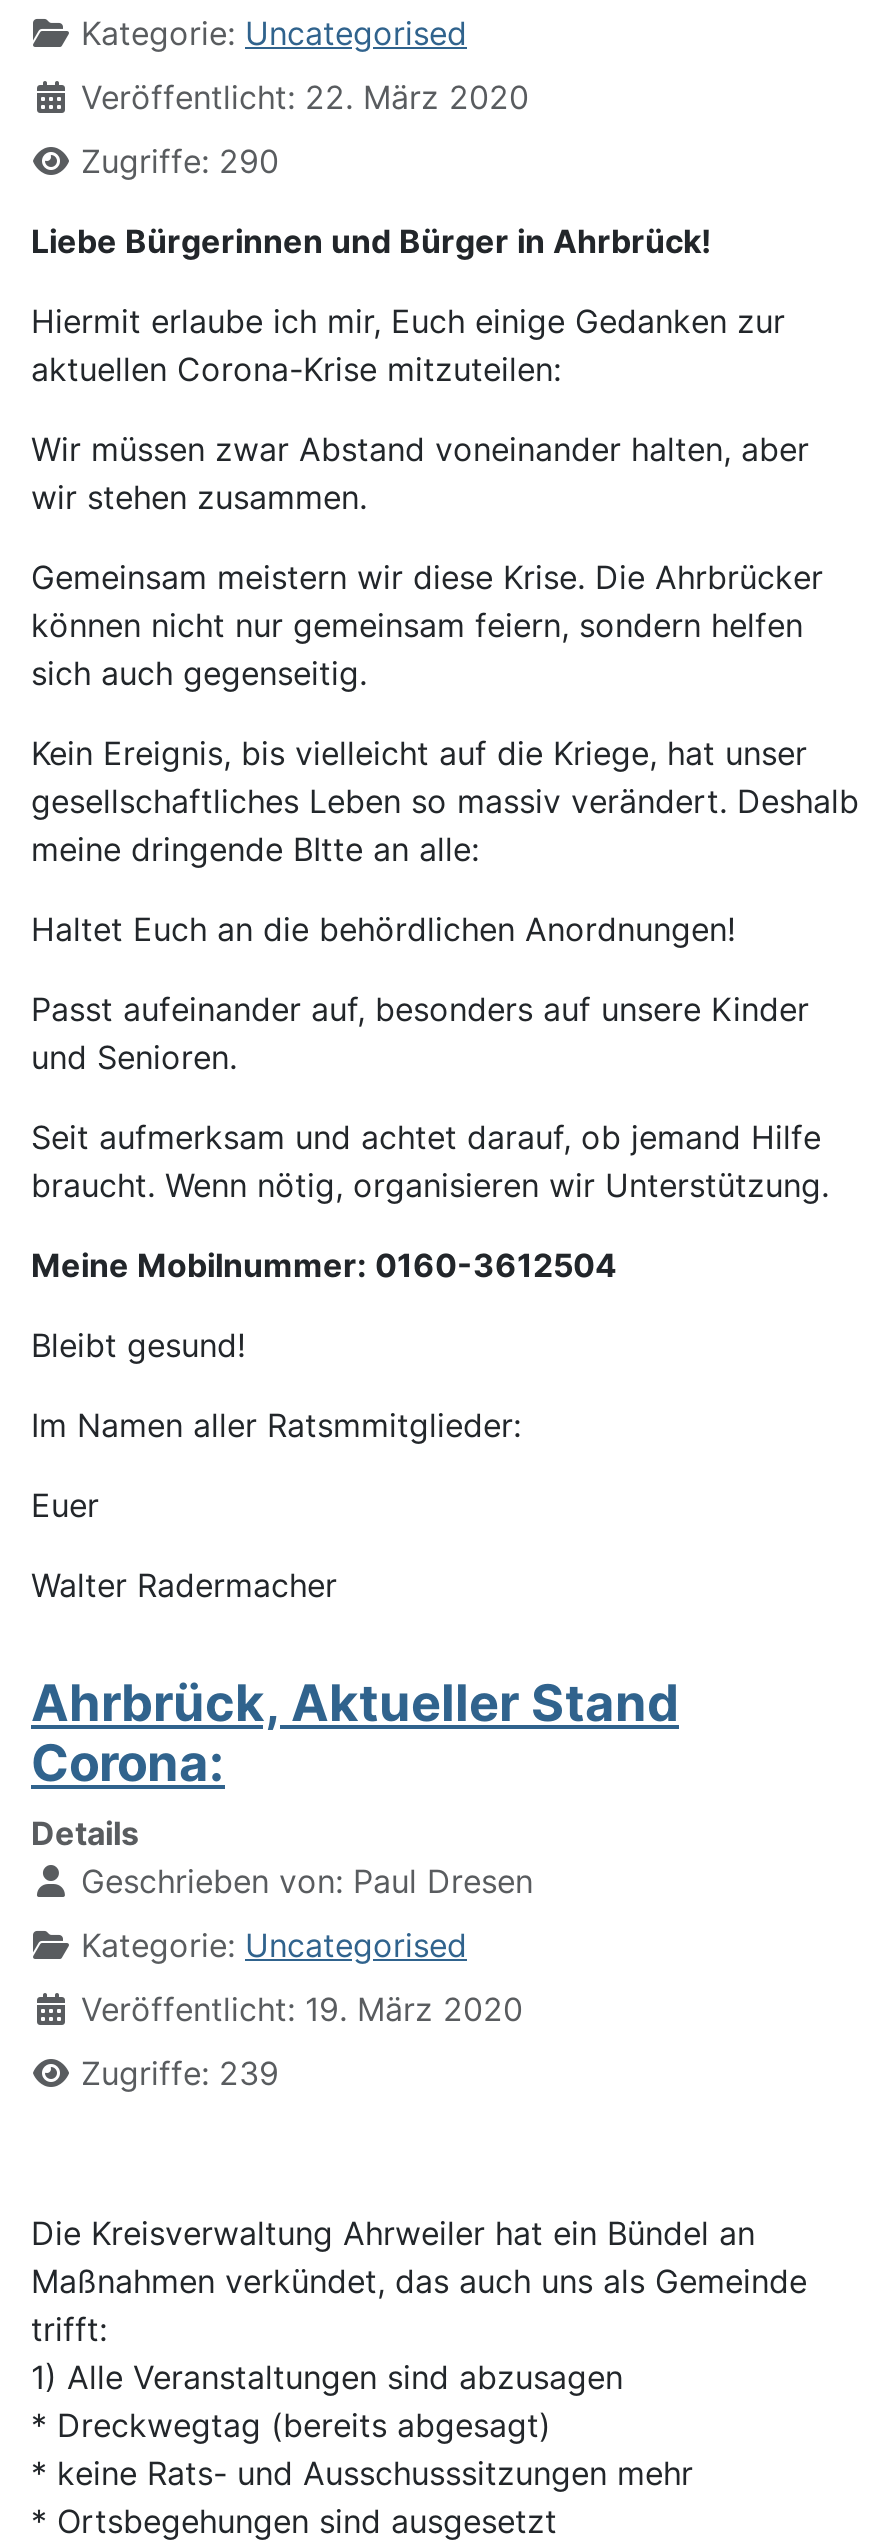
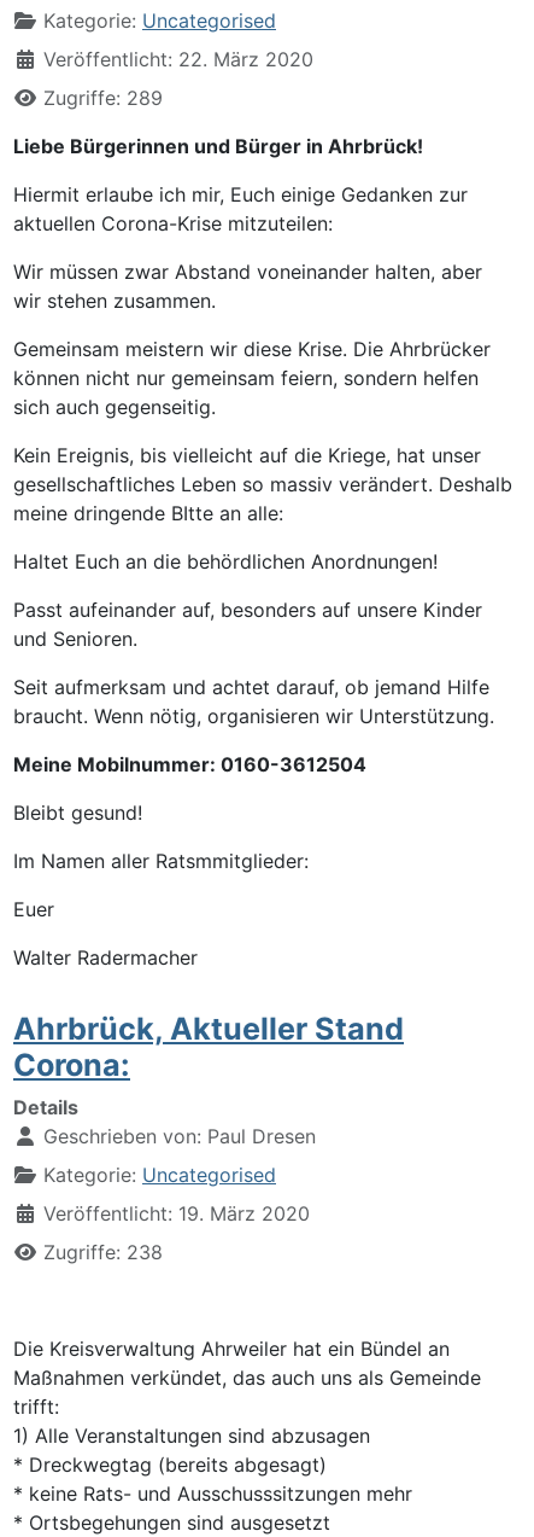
[81,140,279,180] Zugriffe: 290 -> [43,85,163,109] Zugriffe: 289
[81,2052,279,2092] Zugriffe: 239 -> [43,1240,163,1264] Zugriffe: 238

